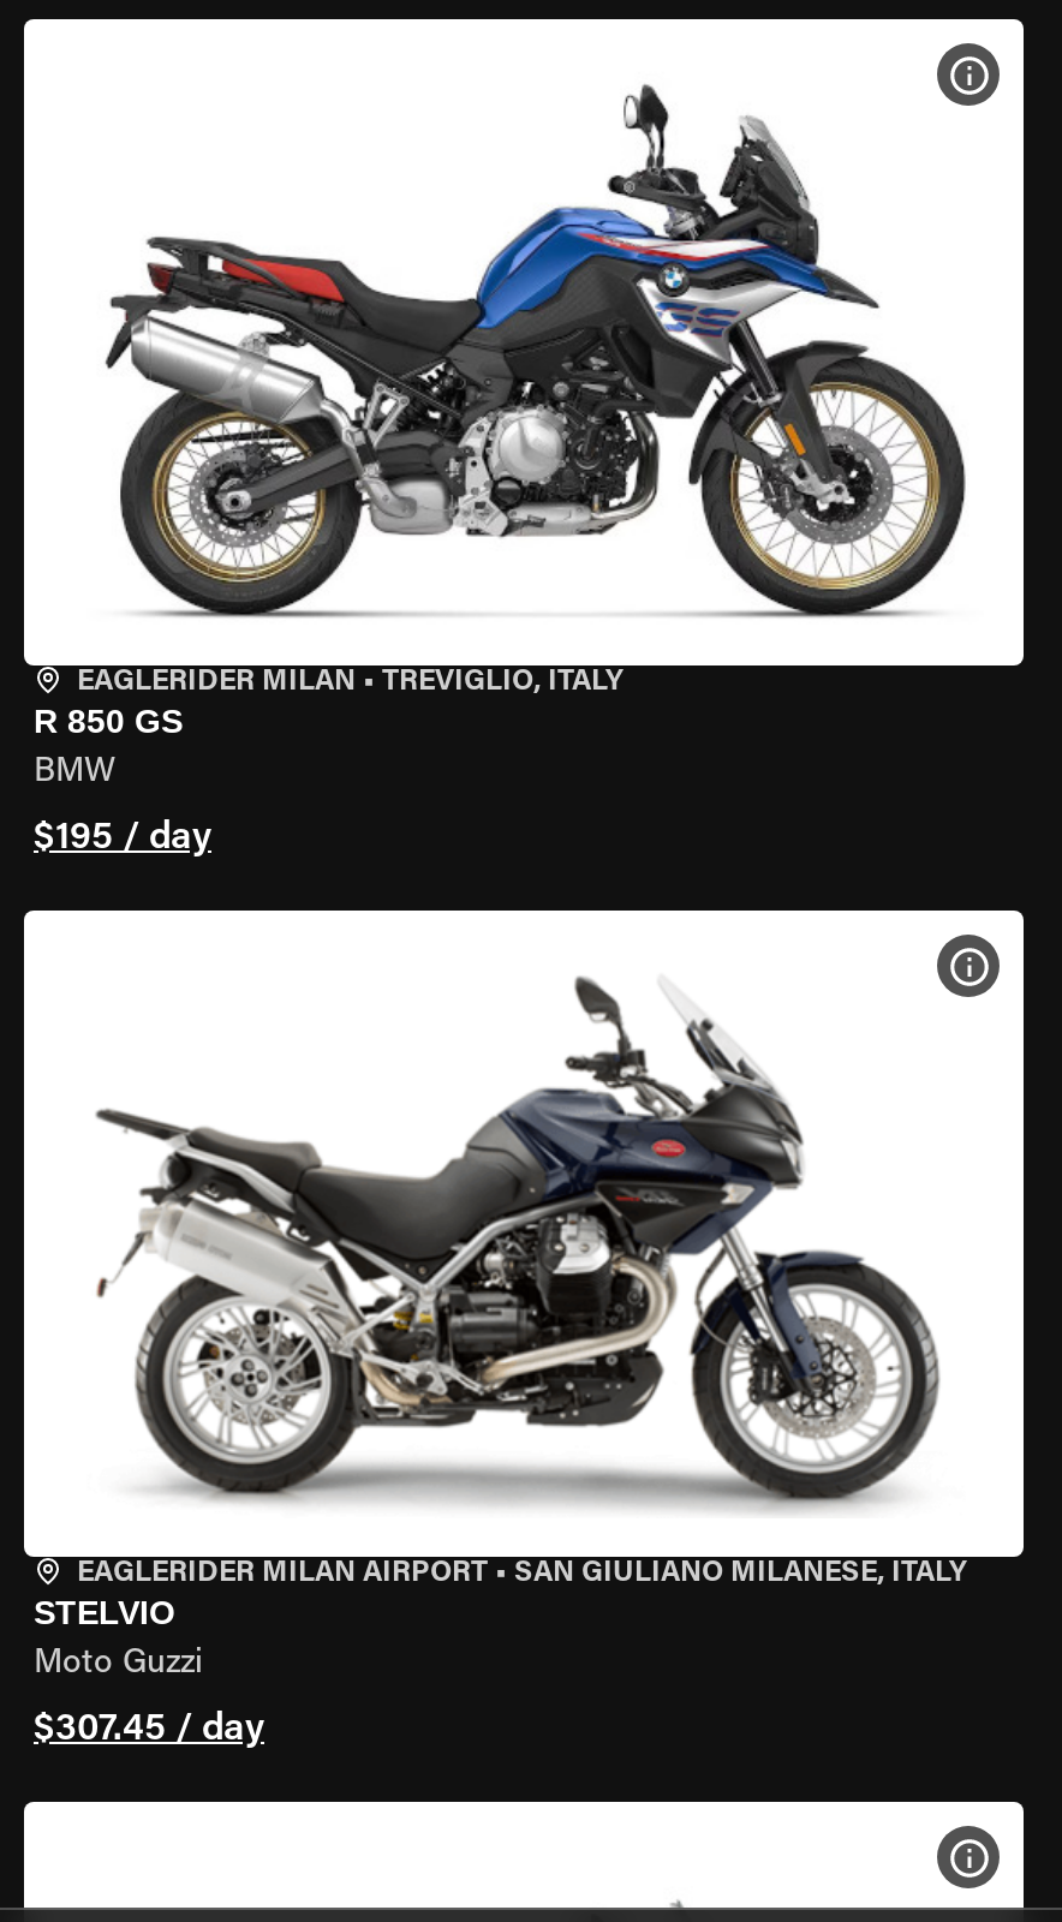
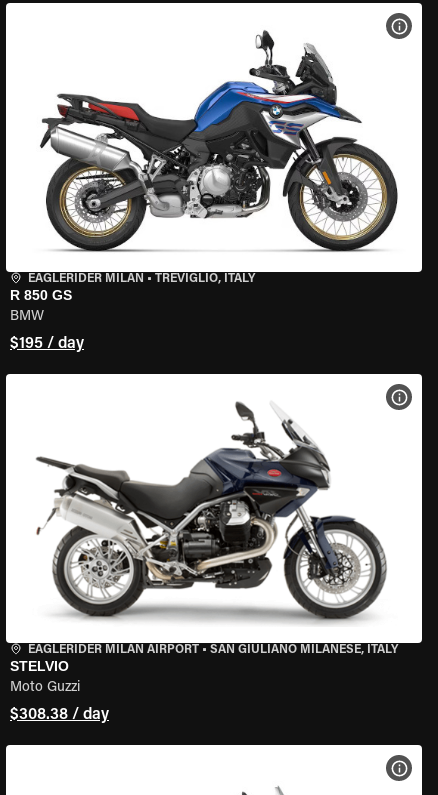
[34,1711,264,1749] $307.45 / day -> [10,707,109,723] $308.38 / day

